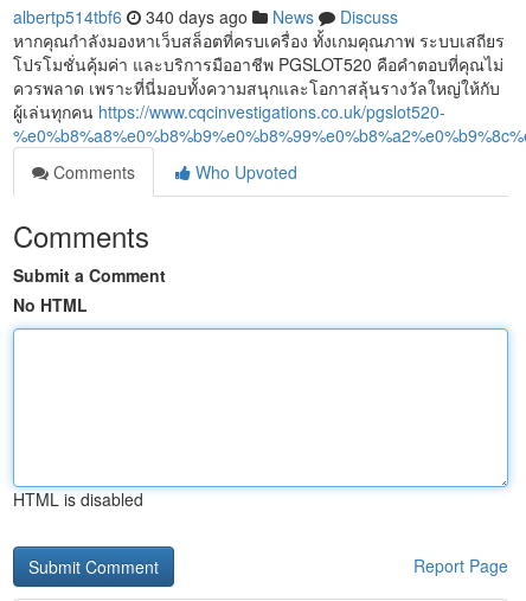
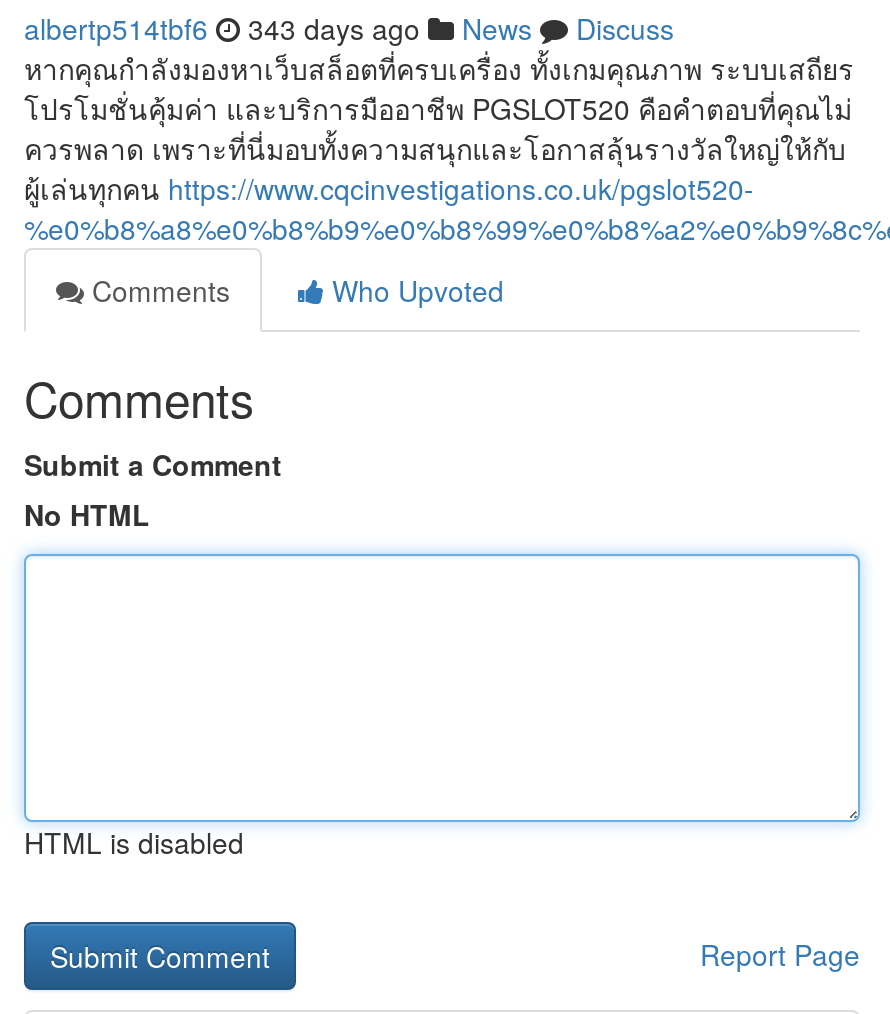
[13,5,398,28] albertp514tbf6 340 days ago News Discuss -> [24,8,674,48] albertp514tbf6 343 days ago News Discuss

